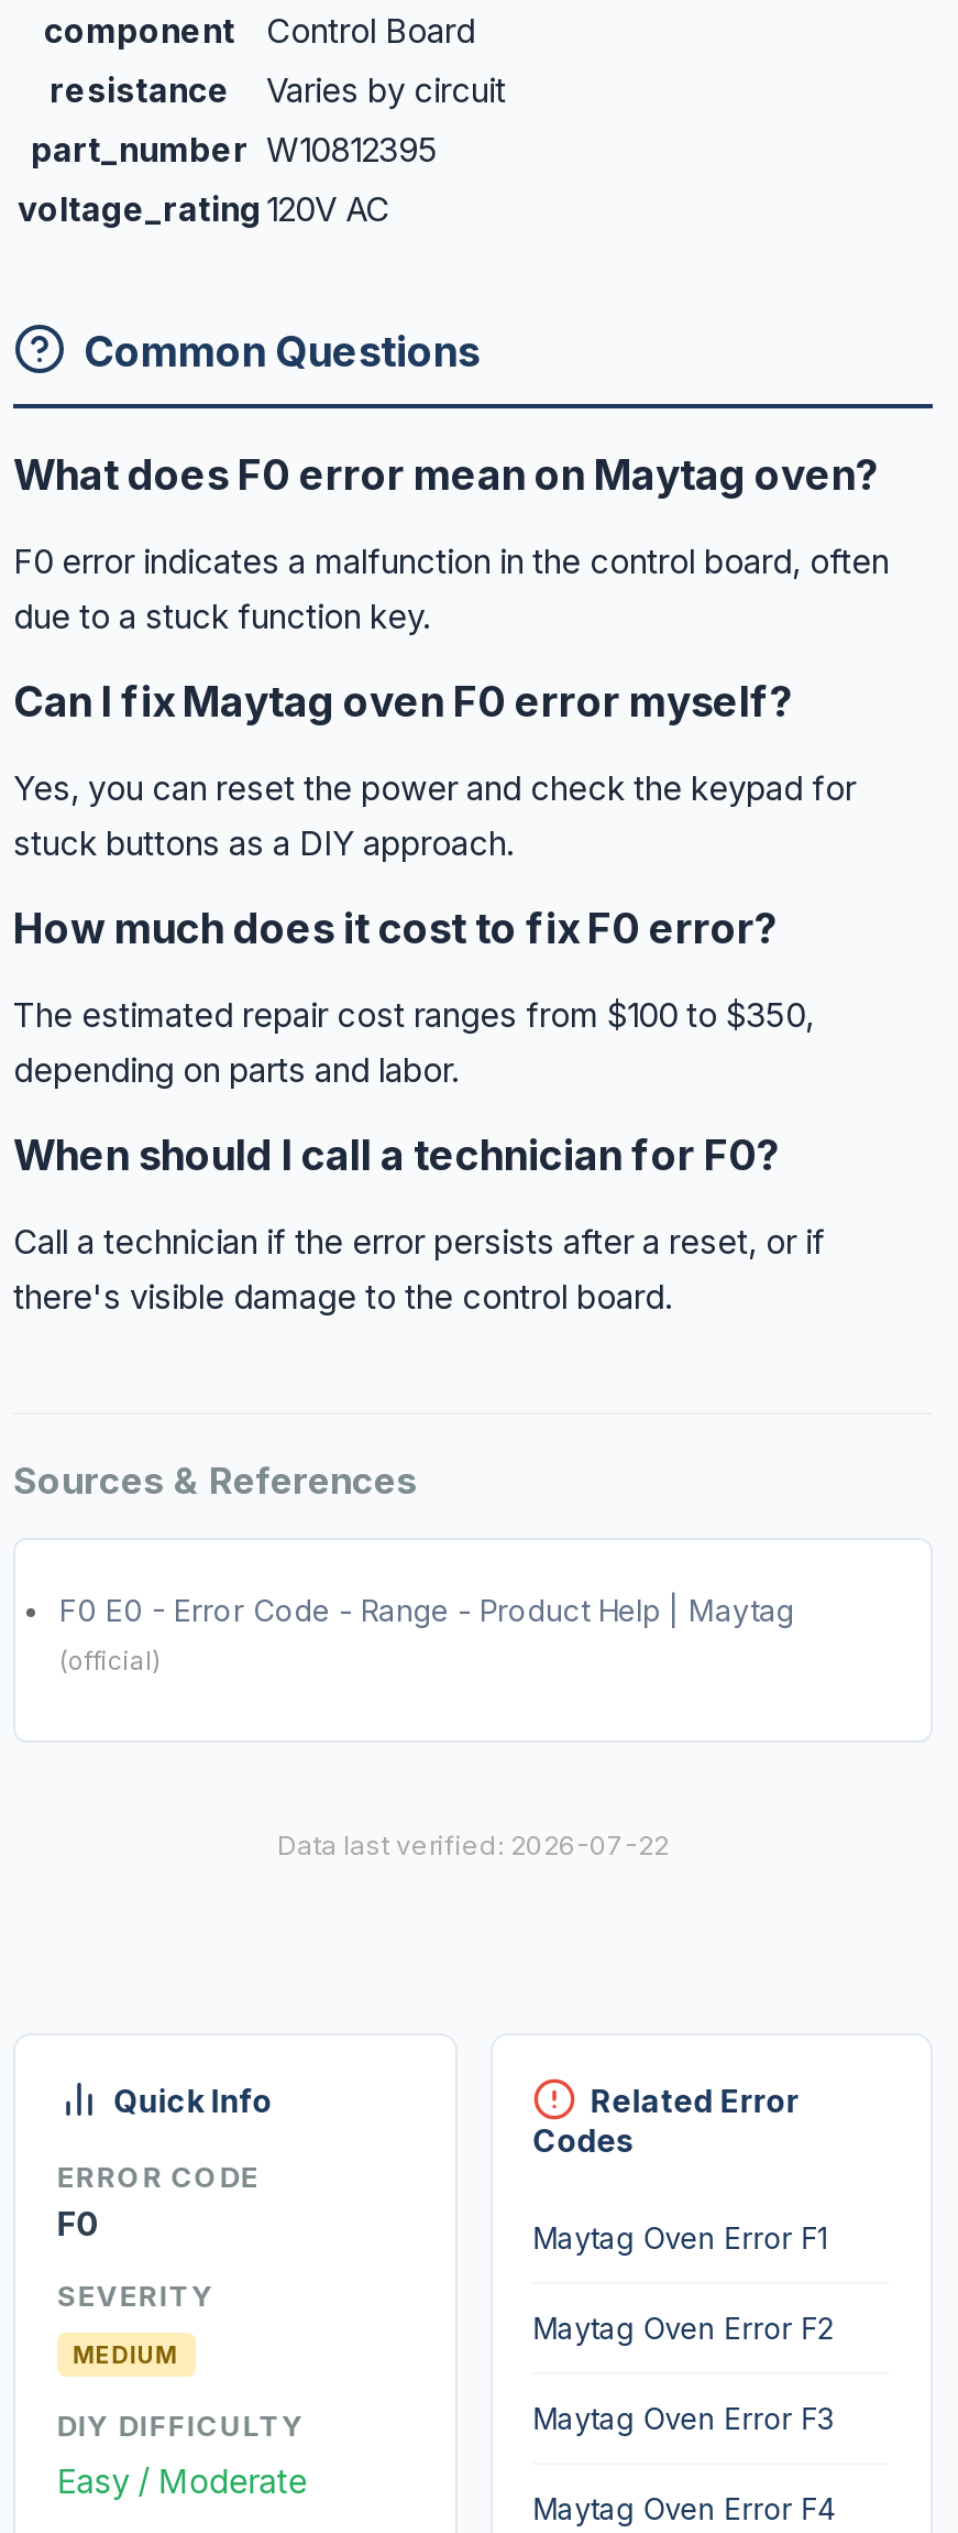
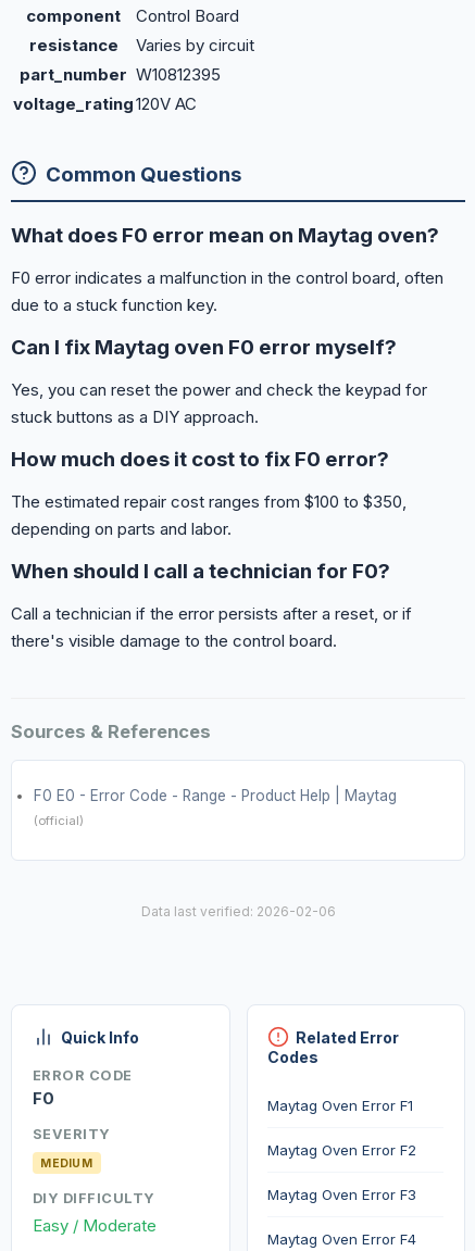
[277,1829,669,1862] Data last verified: 2026-07-22 -> [141,903,335,920] Data last verified: 2026-02-06

